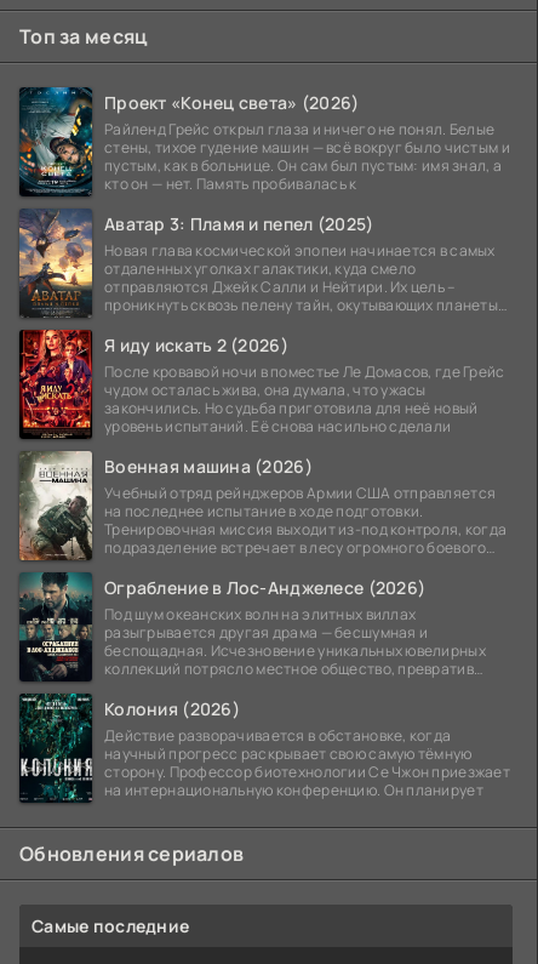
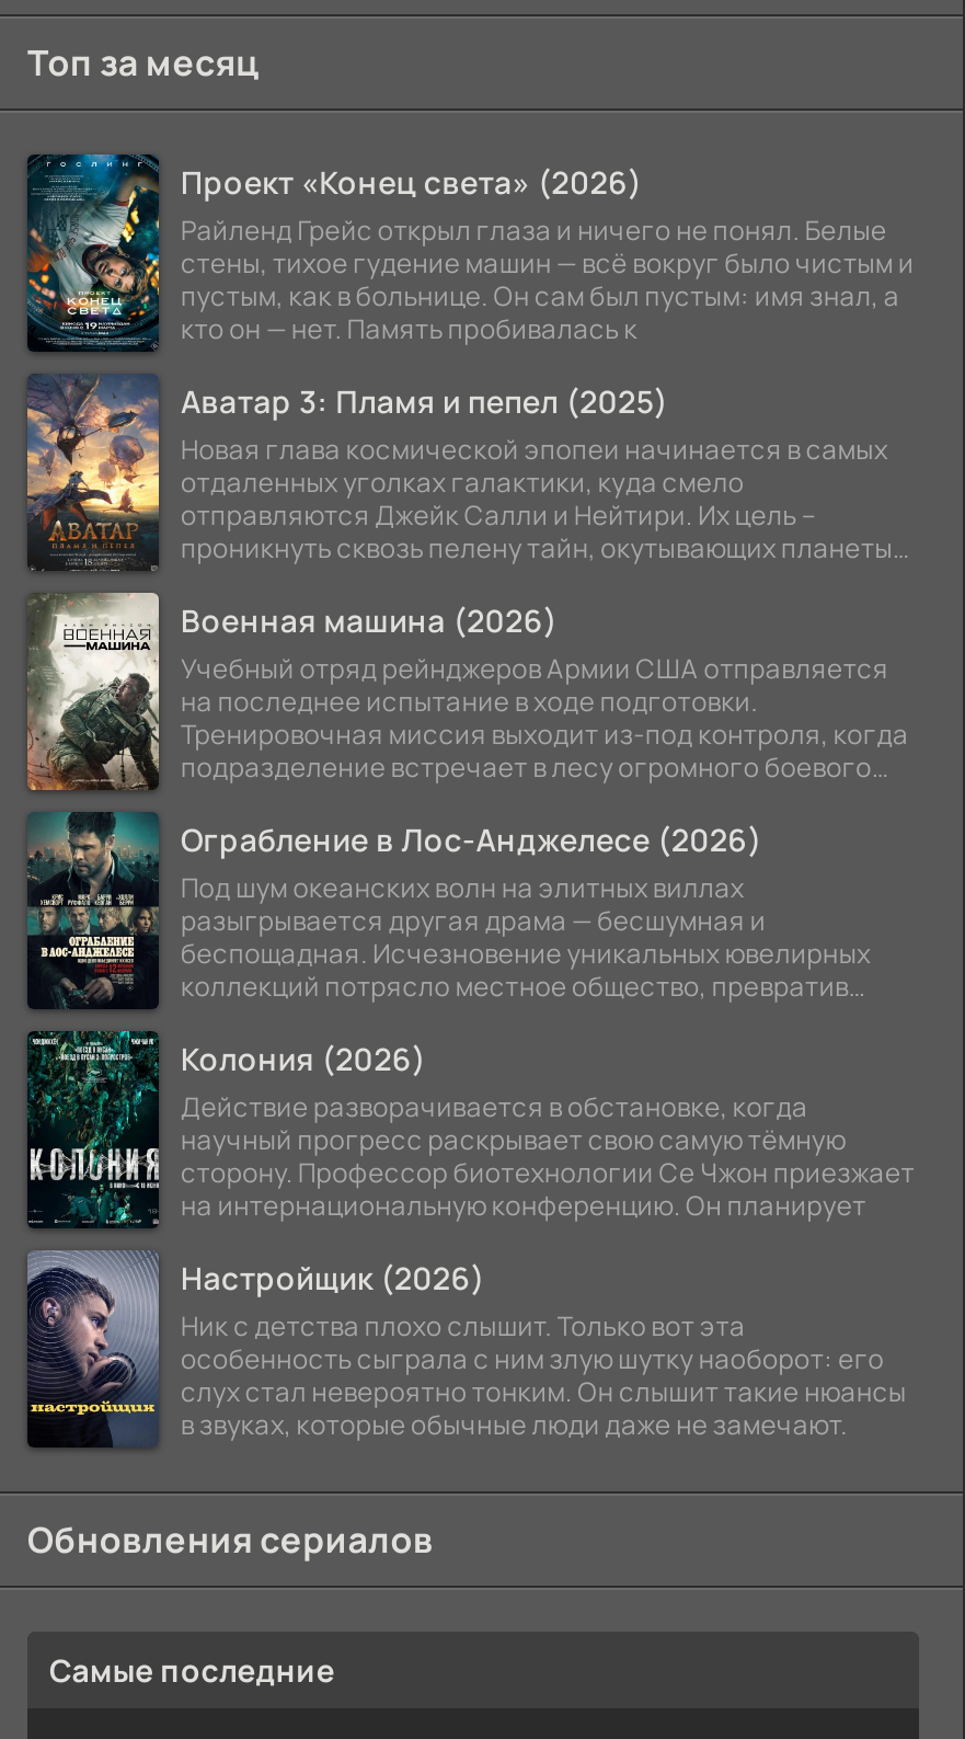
[18,329,505,439] [image] | Я иду искать 2 (2026) | После кровавой ночи в поместье Ле Домасов, где Грейс | чудом осталась жива, она думала, что ужасы | закончились. Но судьба приготовила для неё новый | уровень испытаний. Её снова насильно сделали -> none
moved [18,454,510,805] -> [25,599,915,1233]: [image] | Военная машина (2026) | Учебный отряд рейнджеров Армии США отправляется | ... | сторону. Профессор биотехнологии Се Чжон приезжает | на интернациональную конференцию. Он планирует
none -> [27,1250,907,1445] [image] | Настройщик (2026) | Ник с детства плохо слышит. Только вот эта | особенность сыграла с ним злую шутку наоборот: его | слух стал невероятно тонким. Он слышит такие нюансы | в звуках, которые обычные люди даже не замечают.

